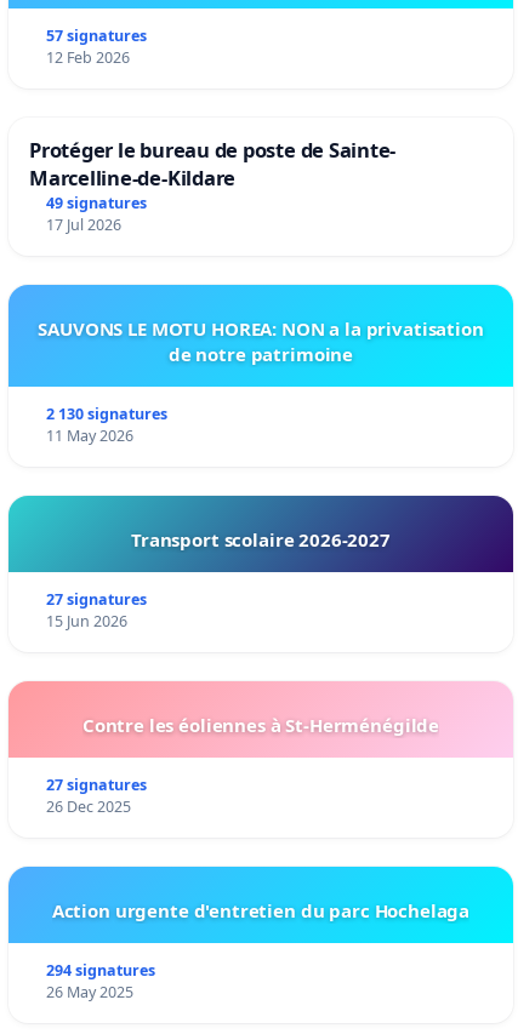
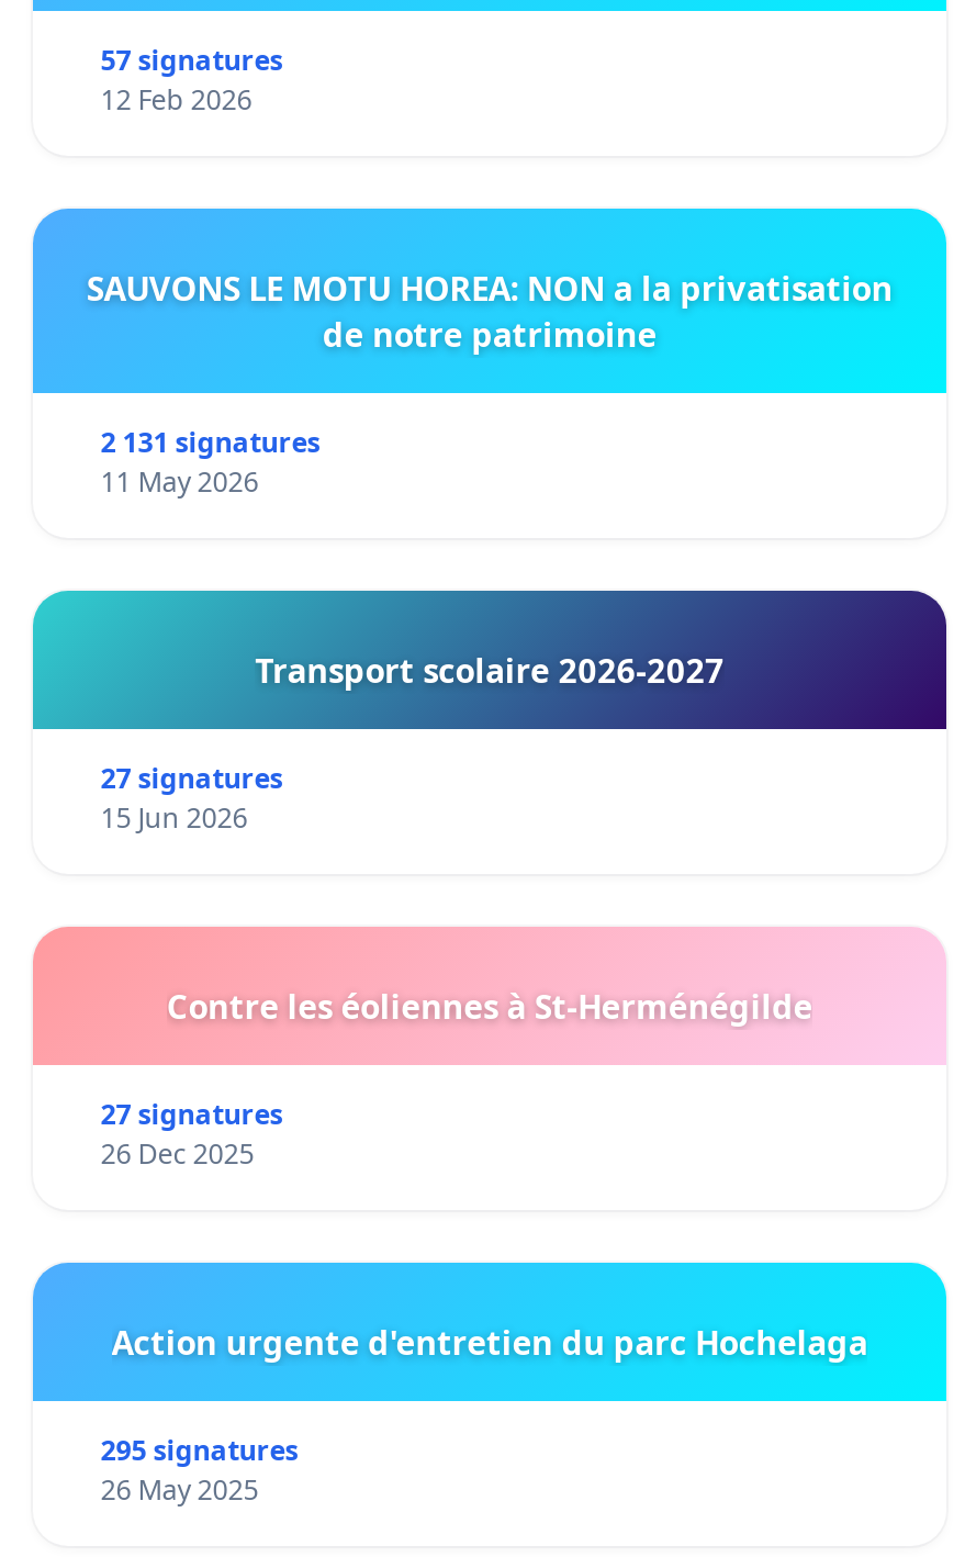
[29,136,396,235] Protéger le bureau de poste de Sainte- | Marcelline-de-Kildare | 49 signatures | 17 Jul 2026 -> none
[46,404,167,424] 2 130 signatures -> [101,424,320,461] 2 131 signatures
[46,960,155,981] 294 signatures -> [101,1432,298,1469] 295 signatures

